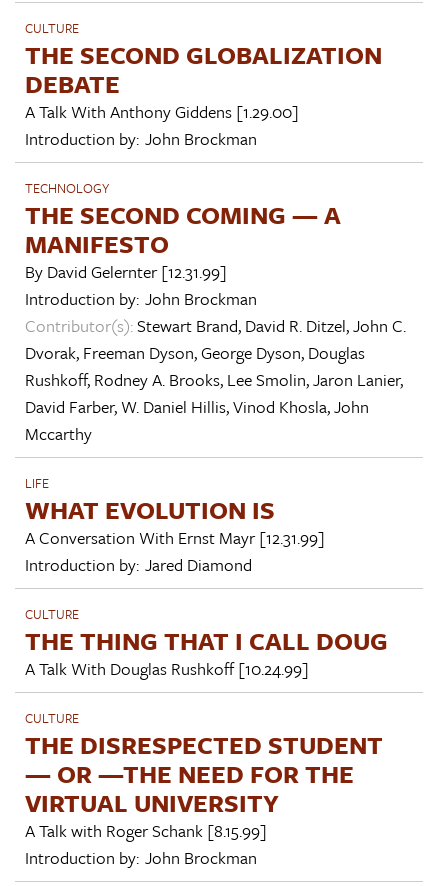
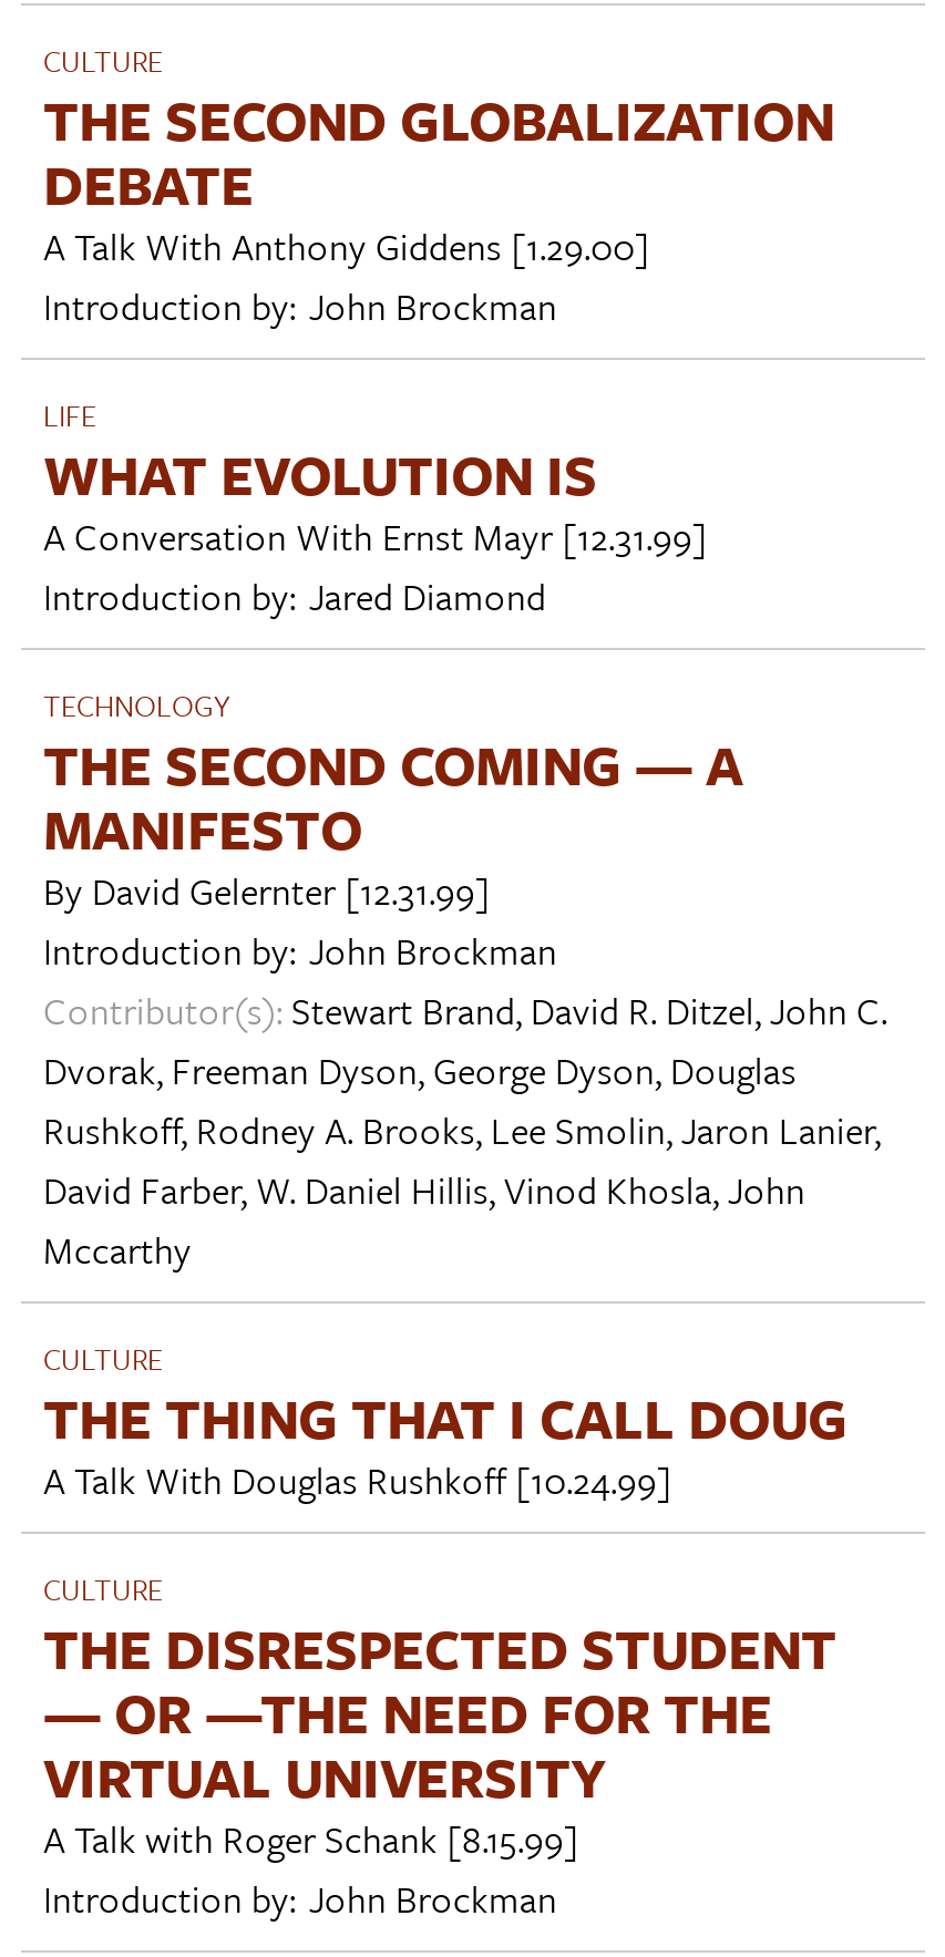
moved [25,178,406,446] -> [43,683,887,1276]: TECHNOLOGY | THE SECOND COMING — A | MANIFESTO | ... | David Farber, W. Daniel Hillis,Vinod Khosla,John | Mccarthy
moved [25,473,325,577] -> [43,393,708,623]: LIFE | WHAT EVOLUTION IS | A Conversation With Ernst Mayr [12.31.99] | Introduction by: Jared Diamond

